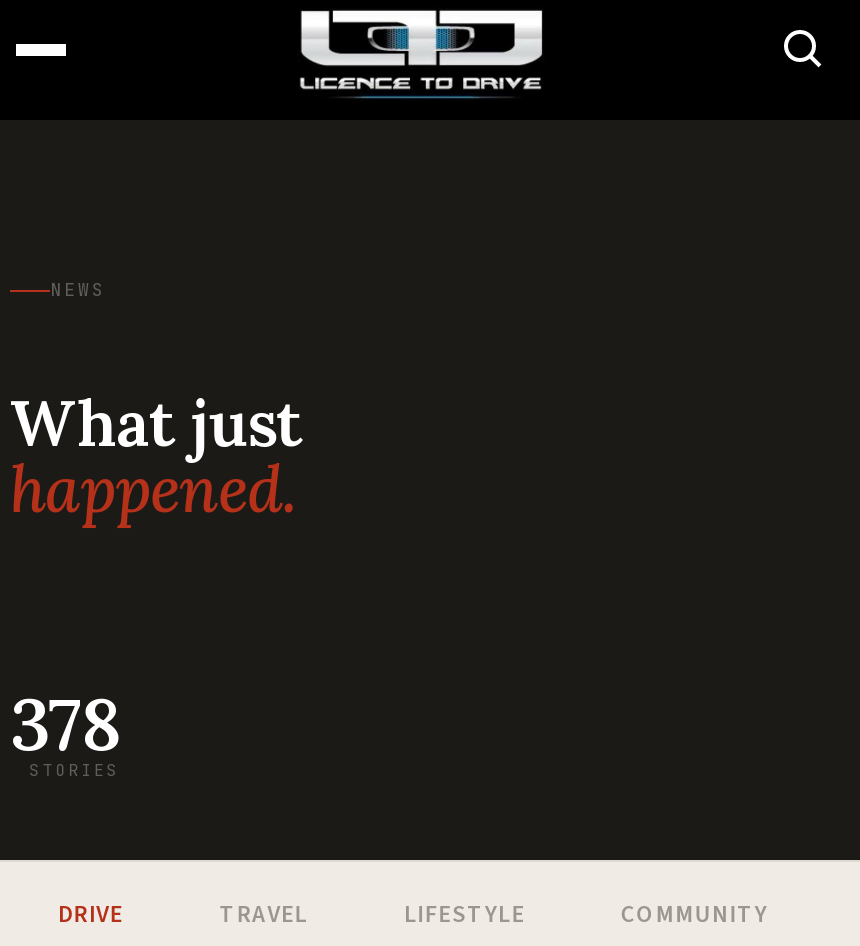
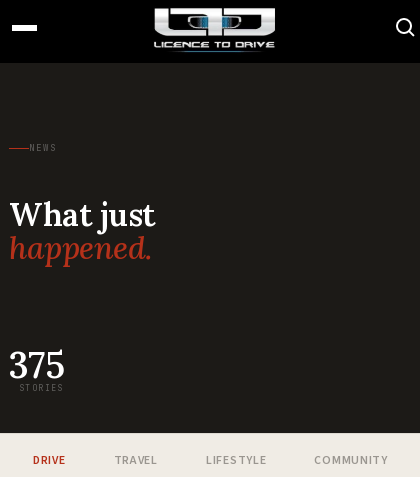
[10,678,120,780] 378 STORIES -> [9,342,64,393] 375 STORIES

